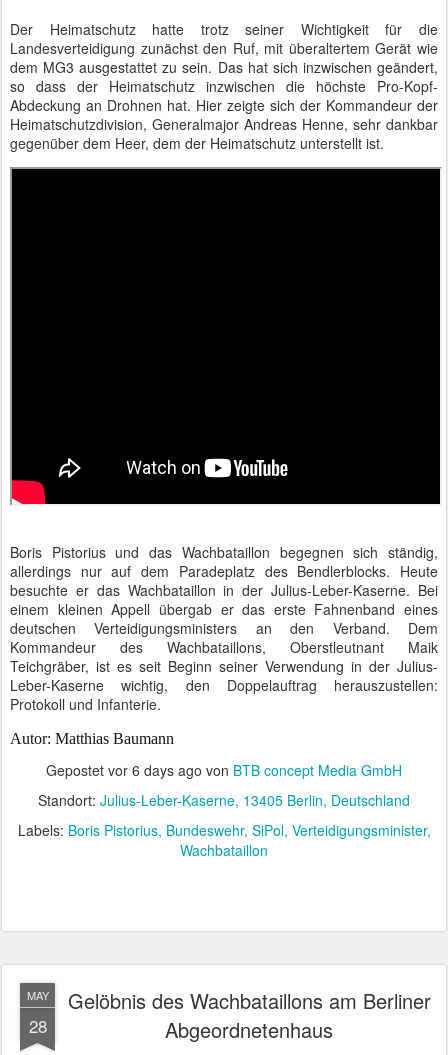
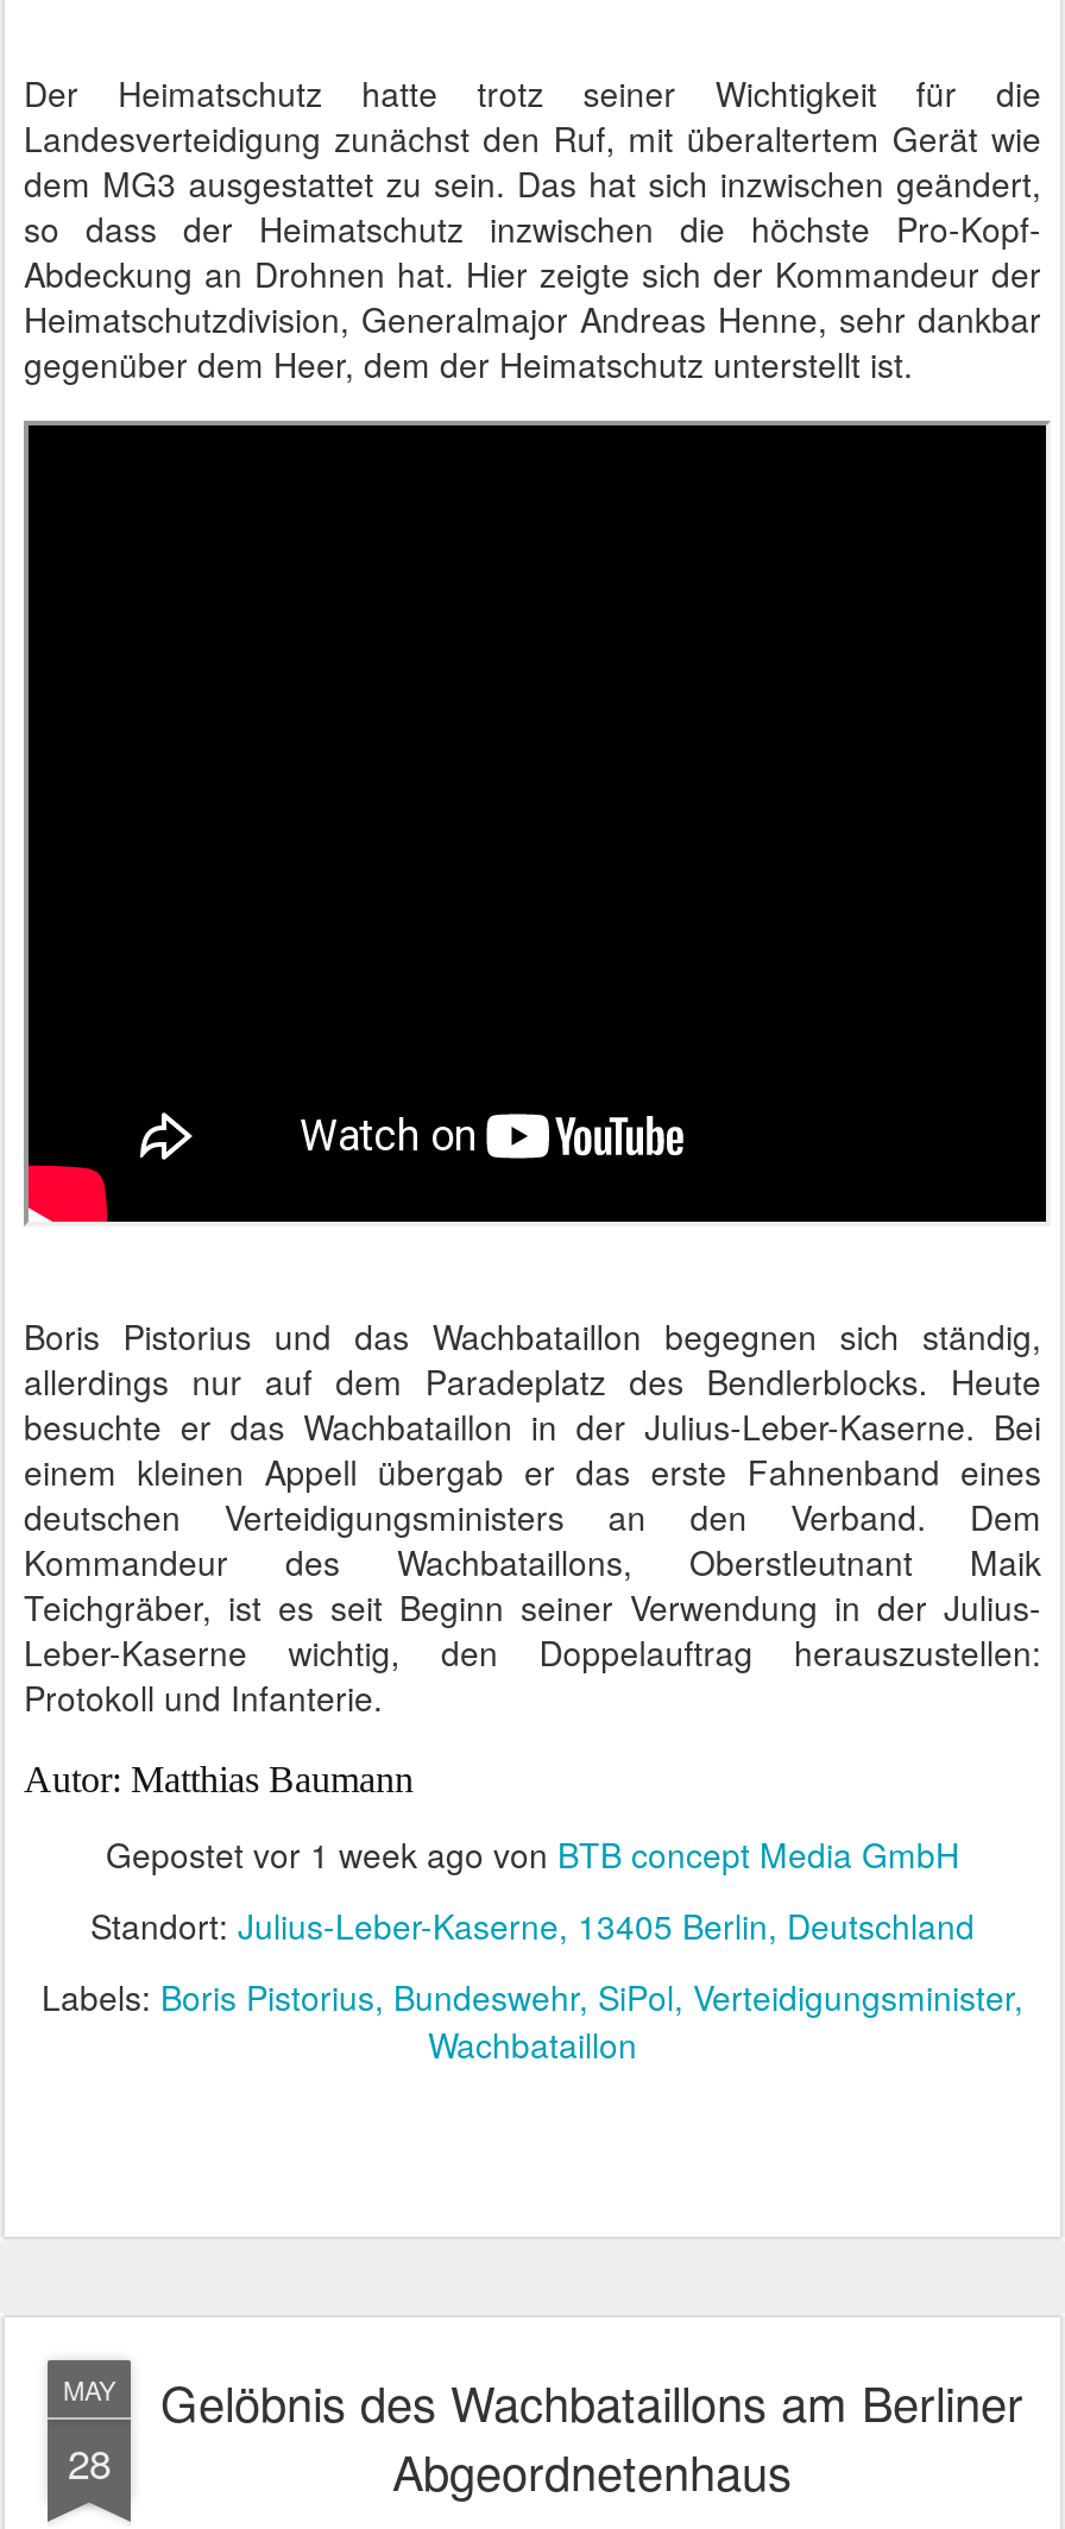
[46,760,402,780] Gepostet vor 6 days ago von BTB concept Media GmbH -> [106,1830,959,1878] Gepostet vor 1 week ago von BTB concept Media GmbH

